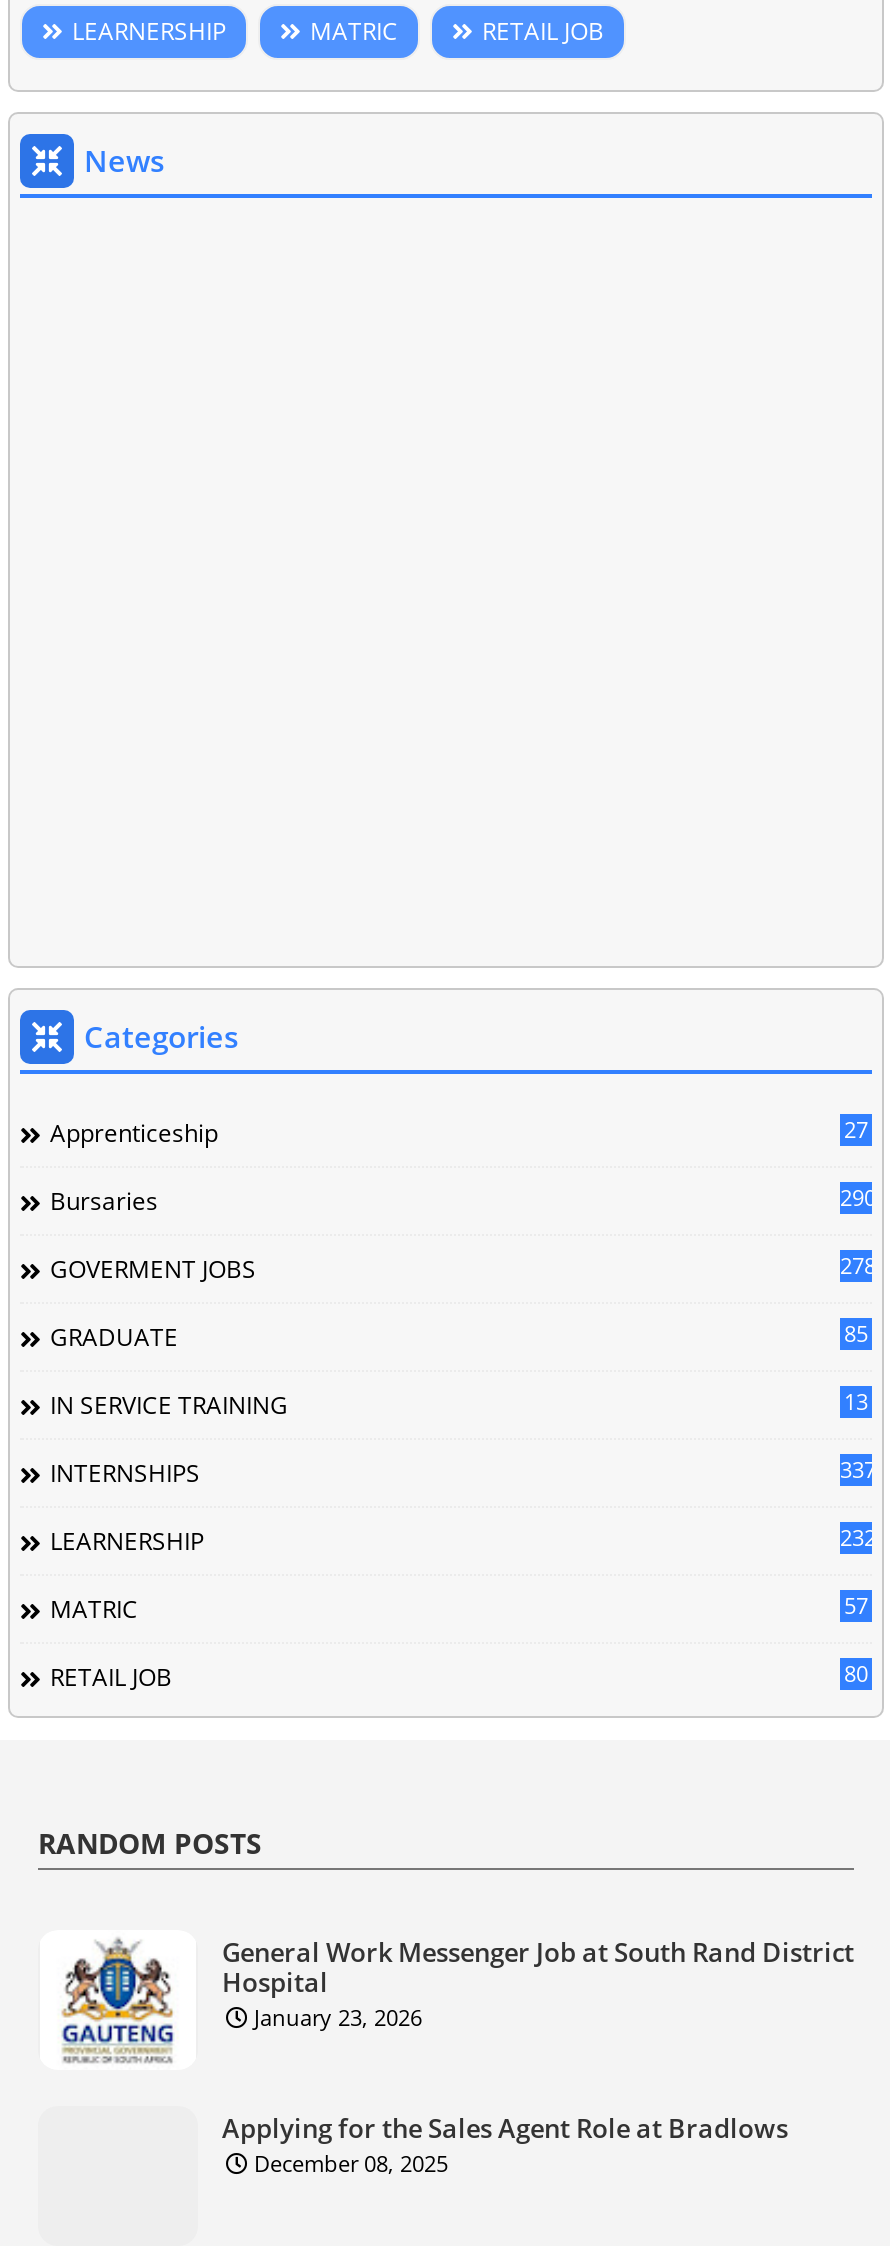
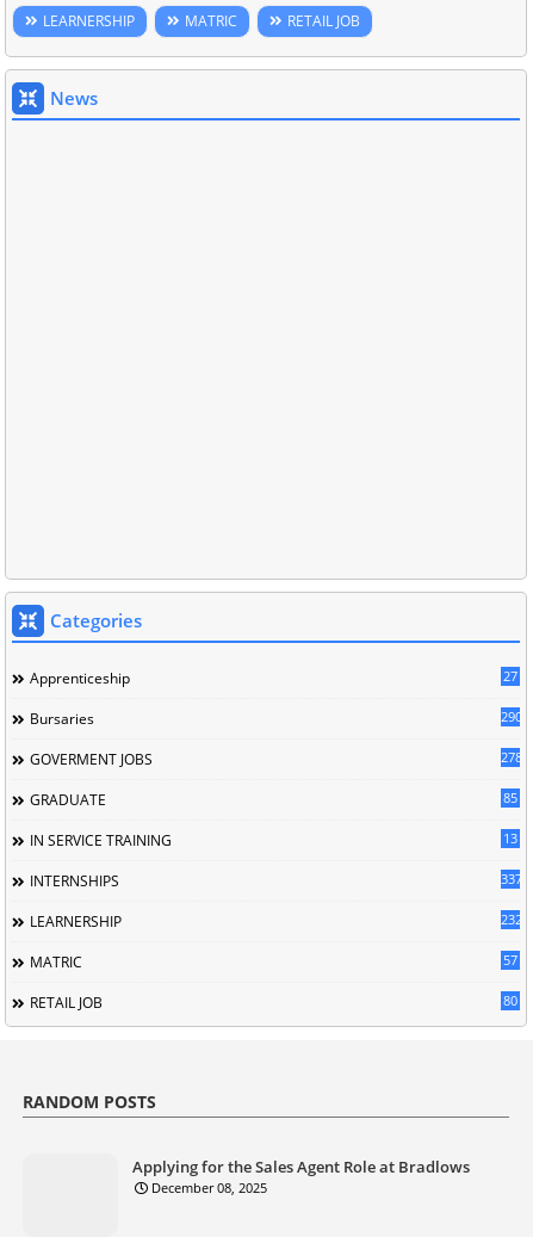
[60,1935,854,2064] [image] | General Work Messenger Job at South Rand District | Hospital | January 23, 2026 -> none

